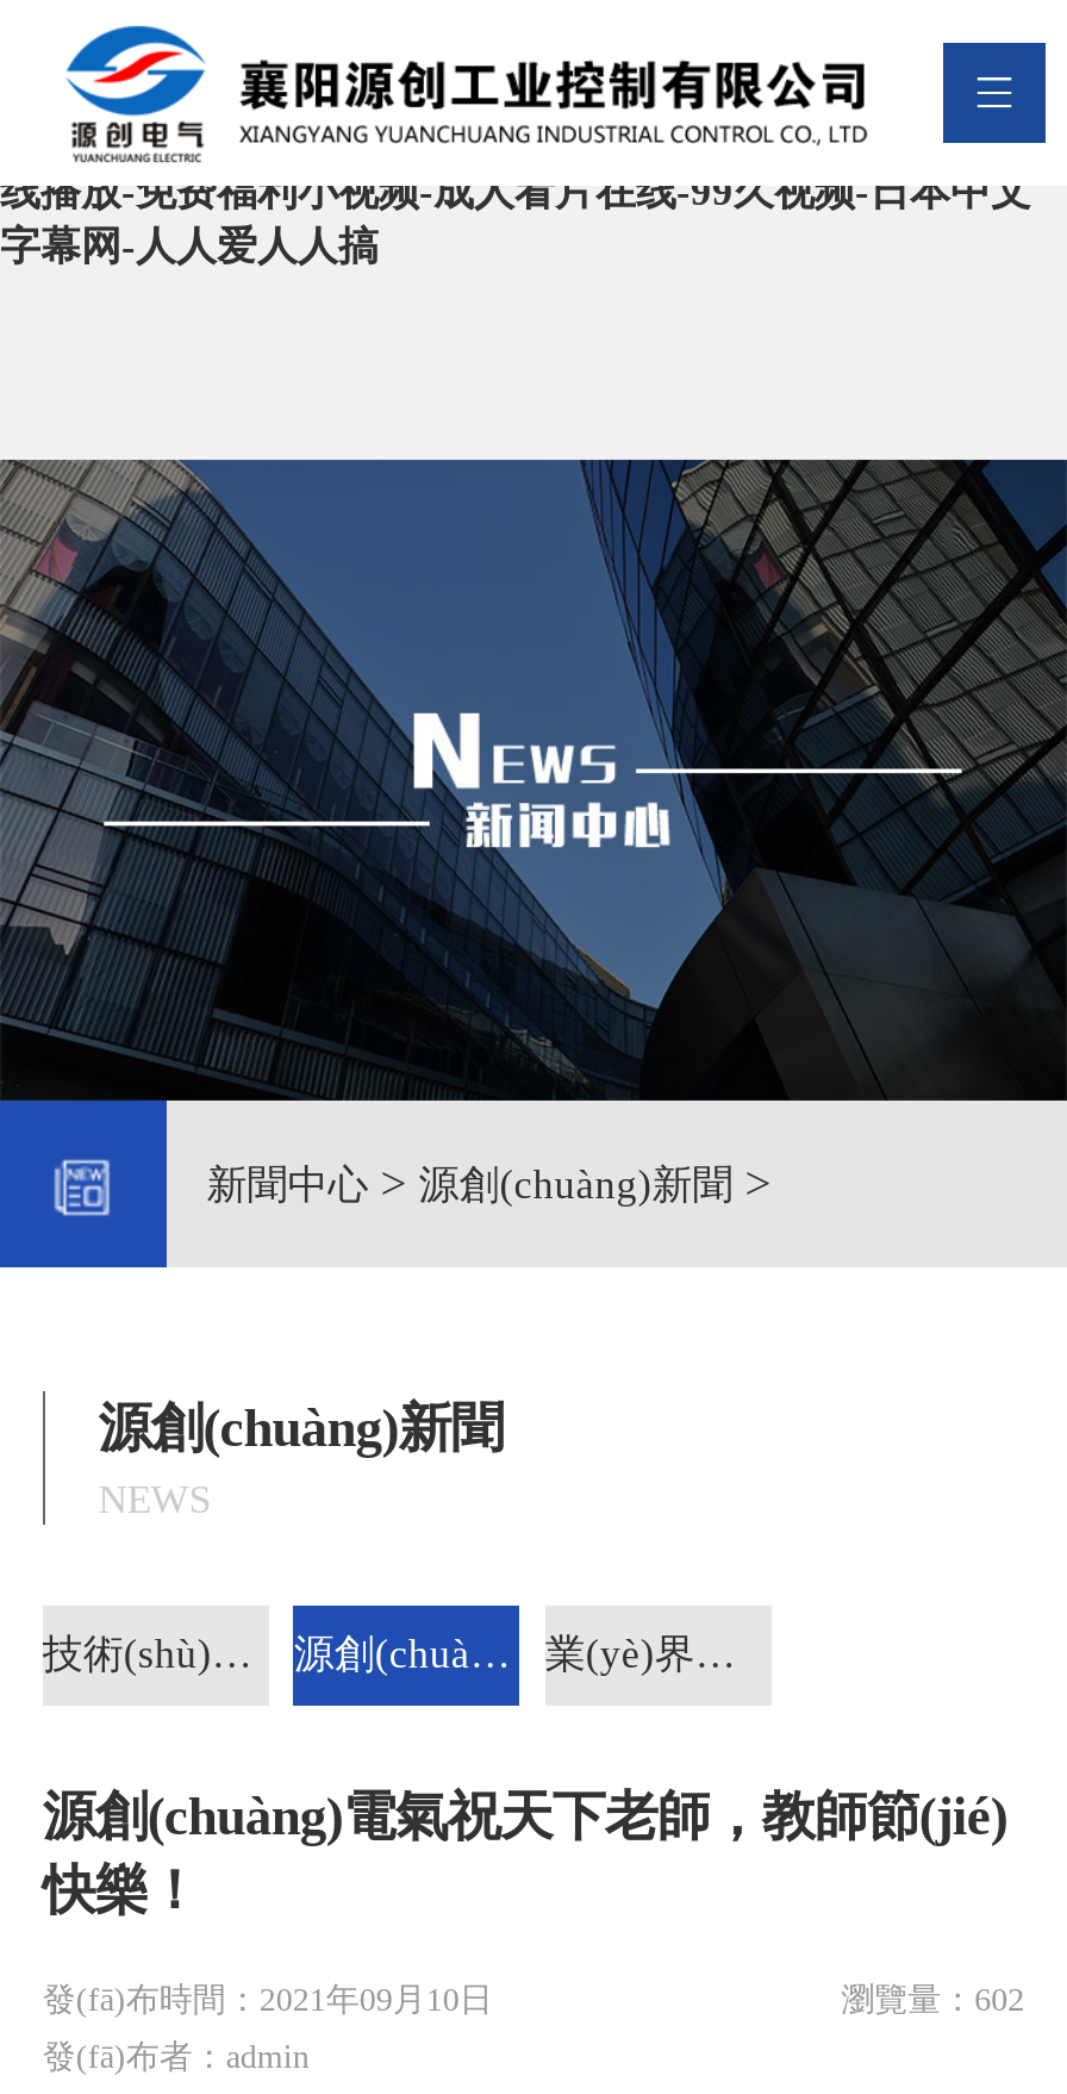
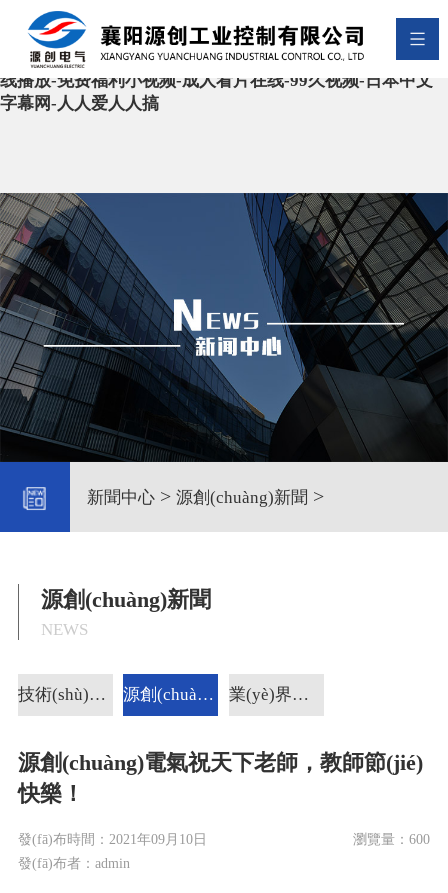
[841,1982,1024,2018] 瀏覽量：602 -> [353,832,430,847] 瀏覽量：600

